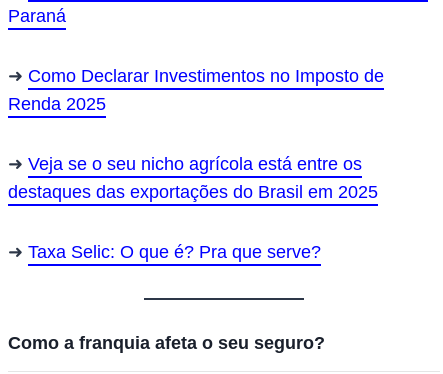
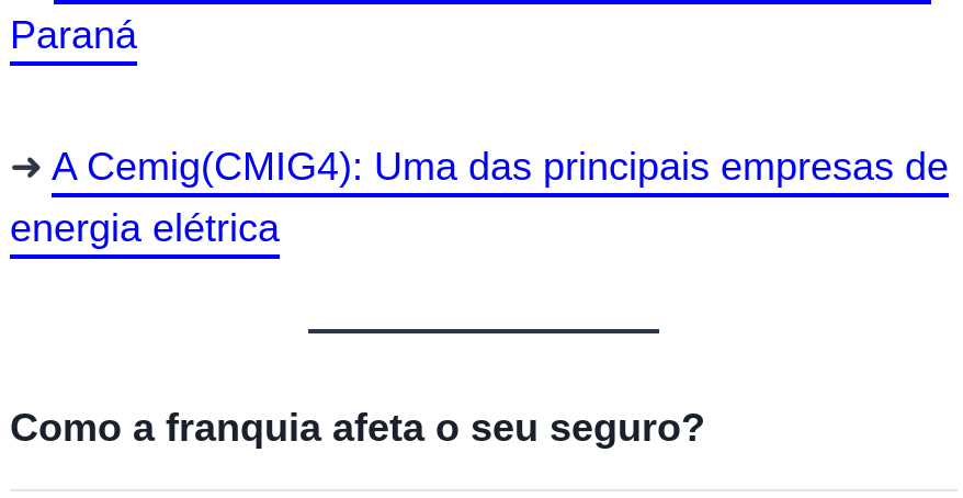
[8,66,384,262] Como Declarar Investimentos no Imposto de | Renda 2025 | Veja se o seu nicho agrícola está entre os | destaques das exportações do Brasil em 2025 | Taxa Selic: O que é? Pra que serve? -> [10,145,949,250] A Cemig(CMIG4): Uma das principais empresas de | energia elétrica

